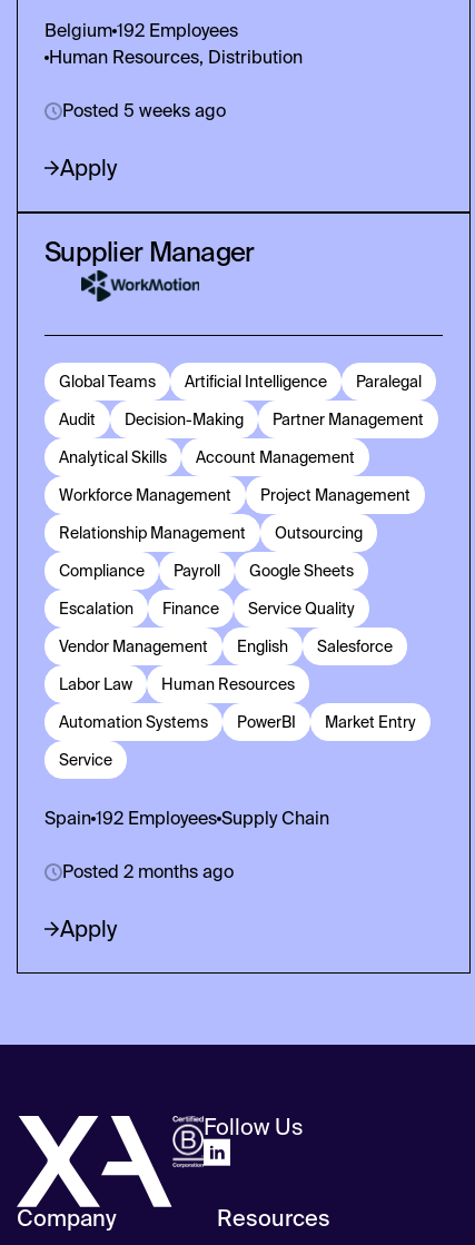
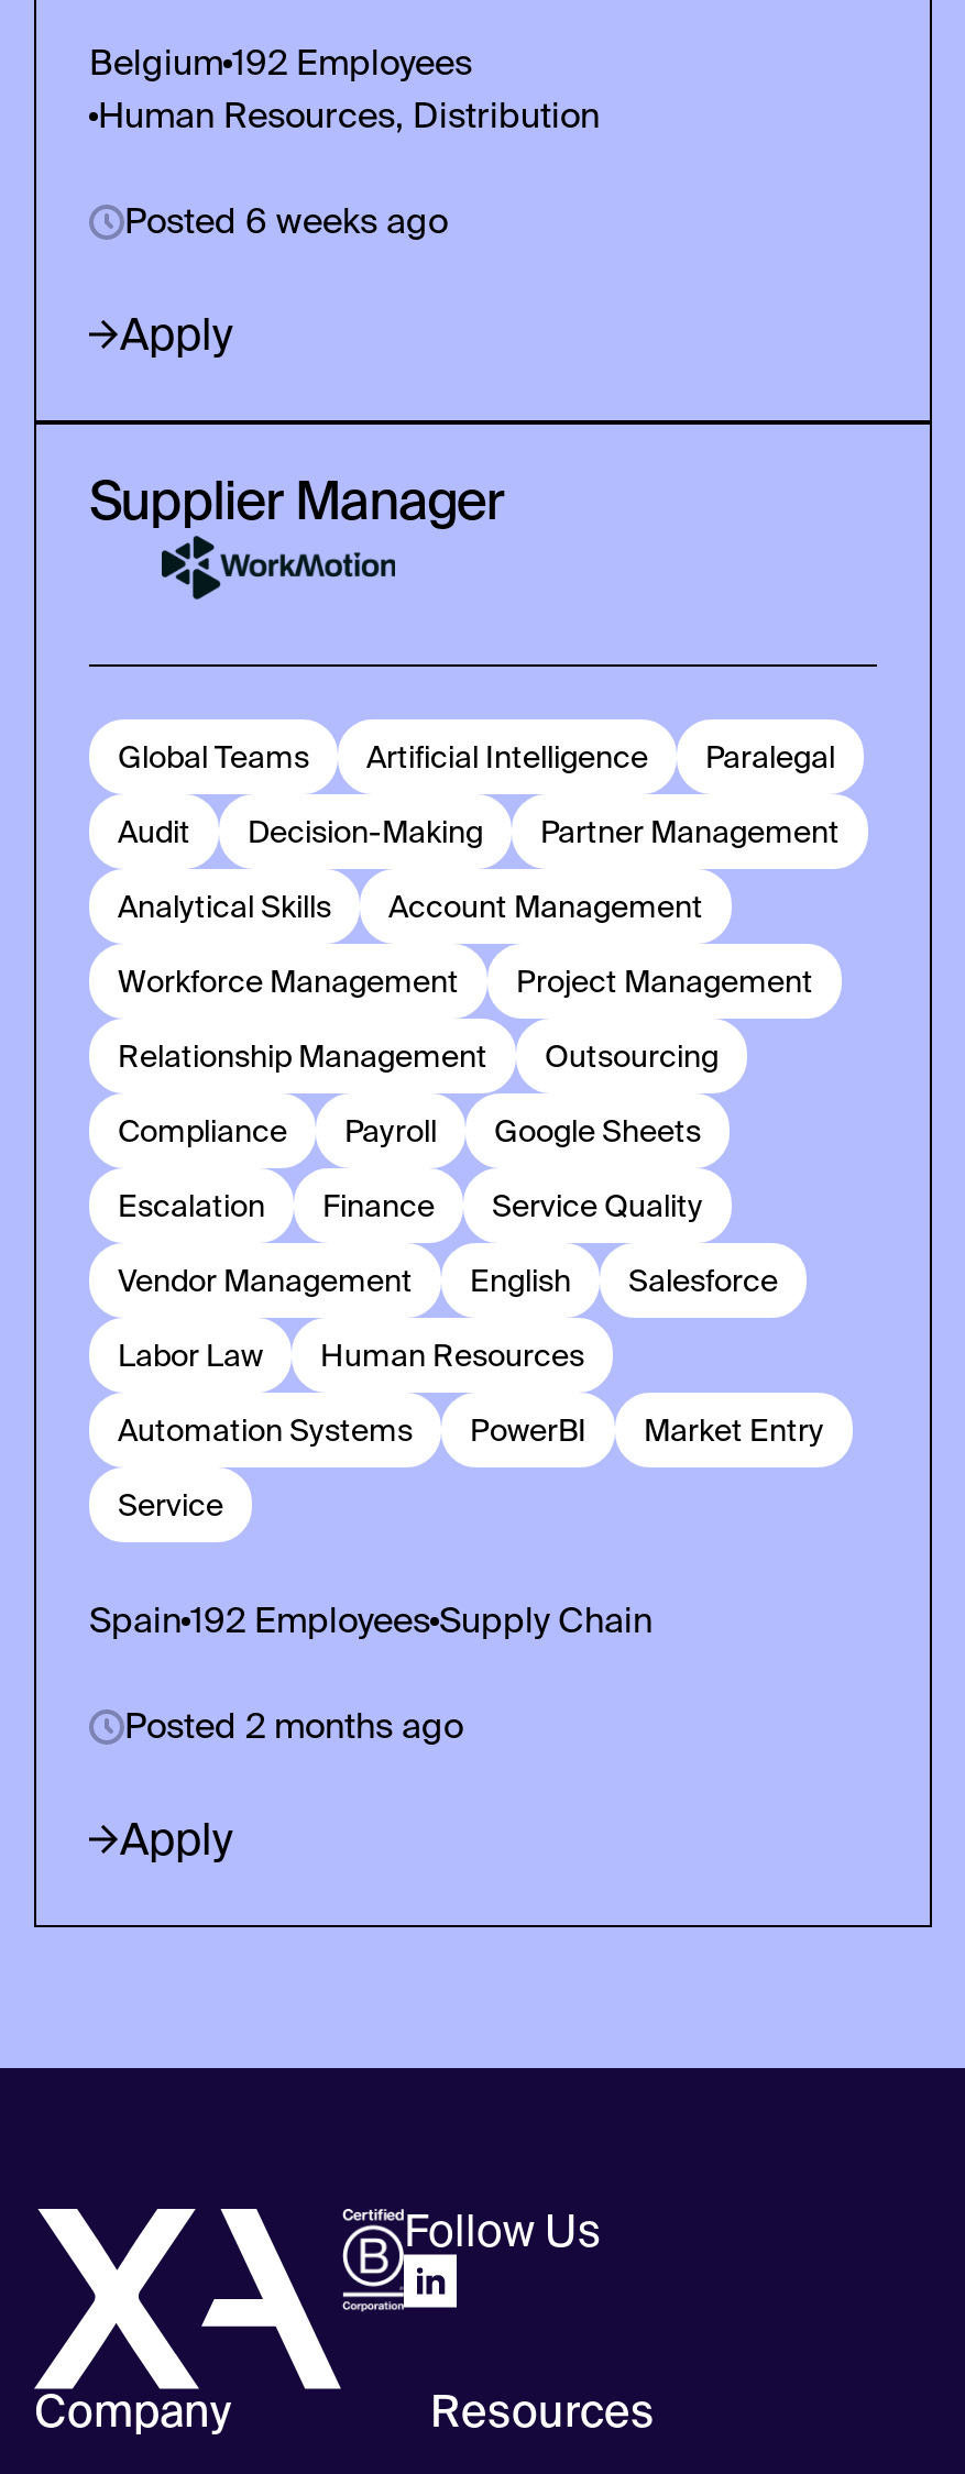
[62,99,226,123] Posted 5 weeks ago -> [124,199,448,245] Posted 6 weeks ago

